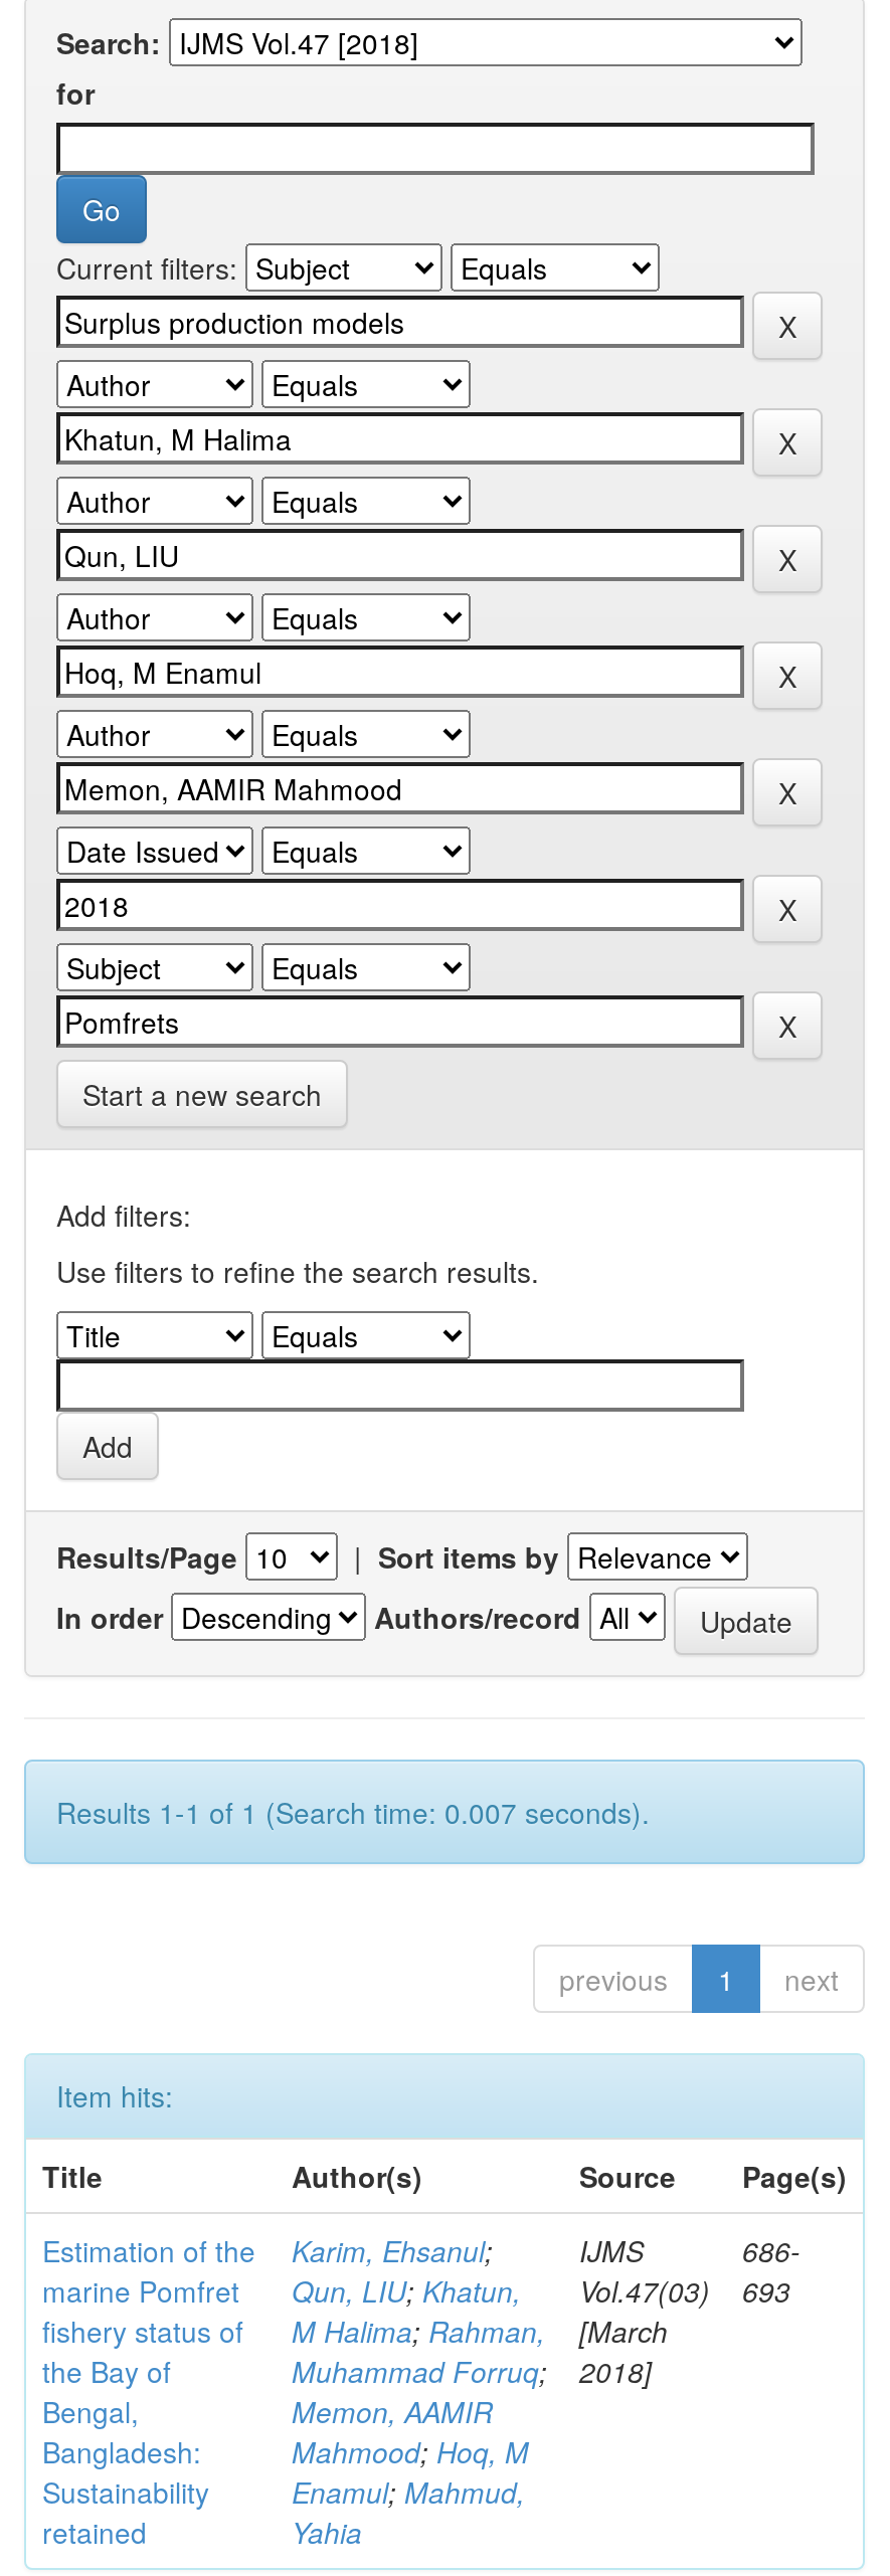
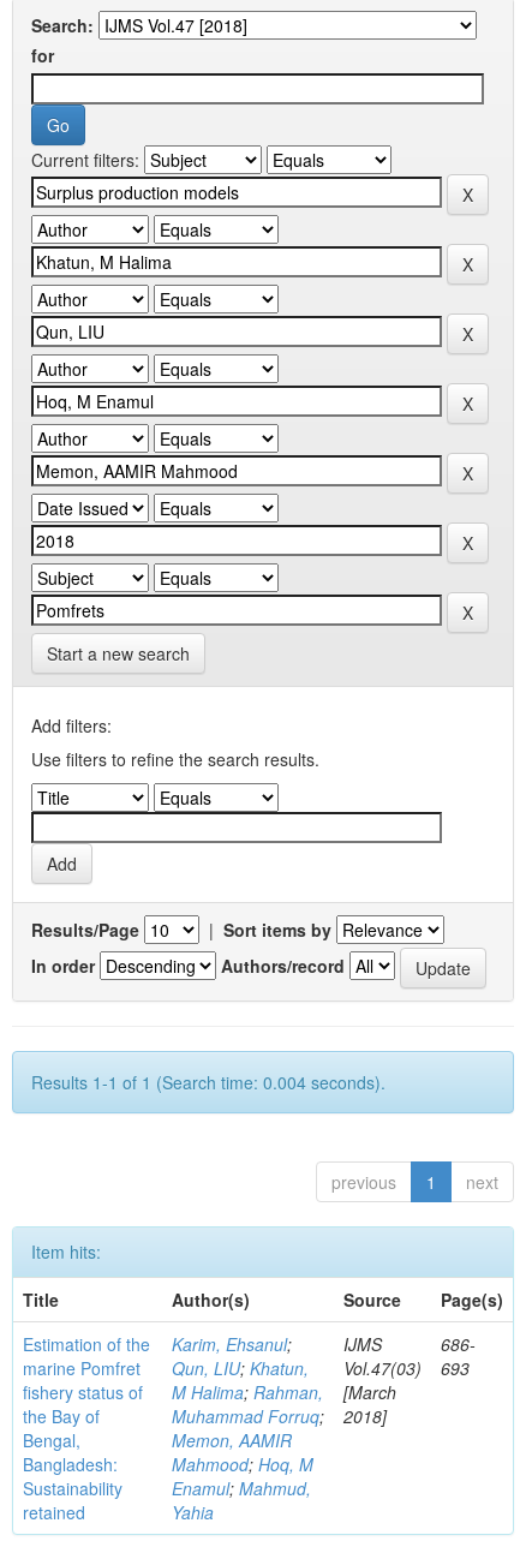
[56,1792,650,1832] Results 1-1 of 1 (Search time: 0.007 seconds). -> [31,1070,385,1094] Results 1-1 of 1 (Search time: 0.004 seconds).

